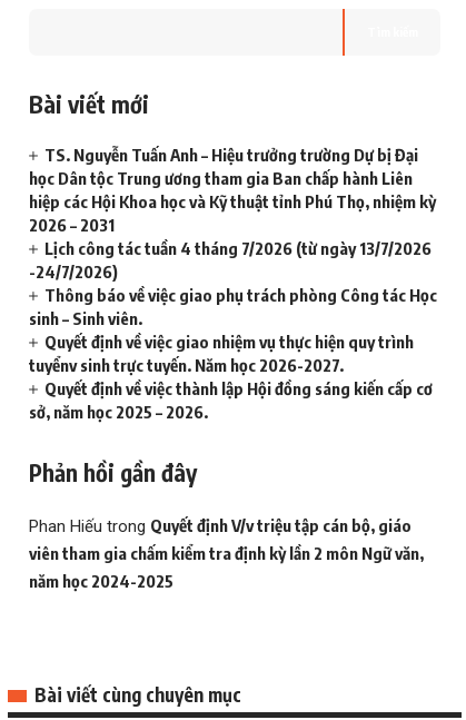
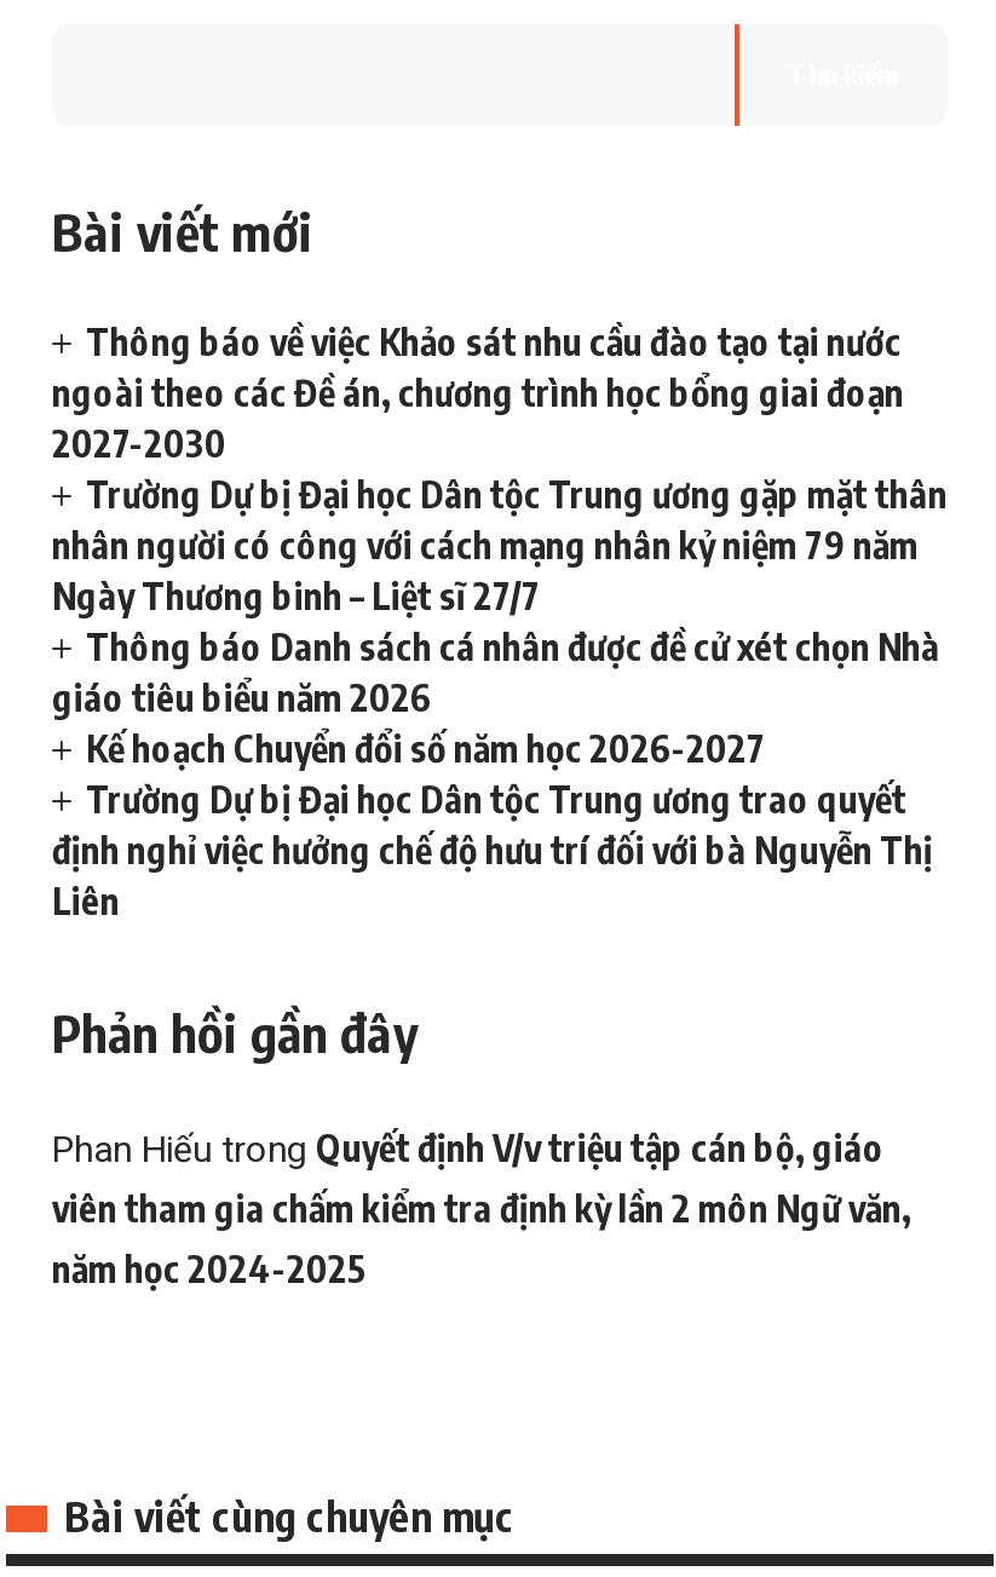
[29,145,437,422] TS. Nguyễn Tuấn Anh – Hiệu trưởng trường Dự bị Đại | học Dân tộc Trung ương tham gia Ban chấp hành Liên | hiệp các Hội Khoa học và Kỹ thuật tỉnh Phú Thọ, nhiệm kỳ | 2026 – 2031 | Lịch công tác tuần 4 tháng 7/2026 (từ ngày 13/7/2026 | -24/7/2026) | Thông báo về việc giao phụ trách phòng Công tác Học | sinh – Sinh viên. | Quyết định về việc giao nhiệm vụ thực hiện quy trình | tuyểnv sinh trực tuyến. Năm học 2026-2027. | Quyết định về việc thành lập Hội đồng sáng kiến cấp cơ | sở, năm học 2025 – 2026. -> [52,320,948,922] Thông báo về việc Khảo sát nhu cầu đào tạo tại nước | ngoài theo các Đề án, chương trình học bổng giai đoạn | 2027-2030 | Trường Dự bị Đại học Dân tộc Trung ương gặp mặt thân | nhân người có công với cách mạng nhân kỷ niệm 79 năm | Ngày Thương binh – Liệt sĩ 27/7 | Thông báo Danh sách cá nhân được đề cử xét chọn Nhà | giáo tiêu biểu năm 2026 | Kế hoạch Chuyển đổi số năm học 2026-2027 | Trường Dự bị Đại học Dân tộc Trung ương trao quyết | định nghỉ việc hưởng chế độ hưu trí đối với bà Nguyễn Thị | Liên

